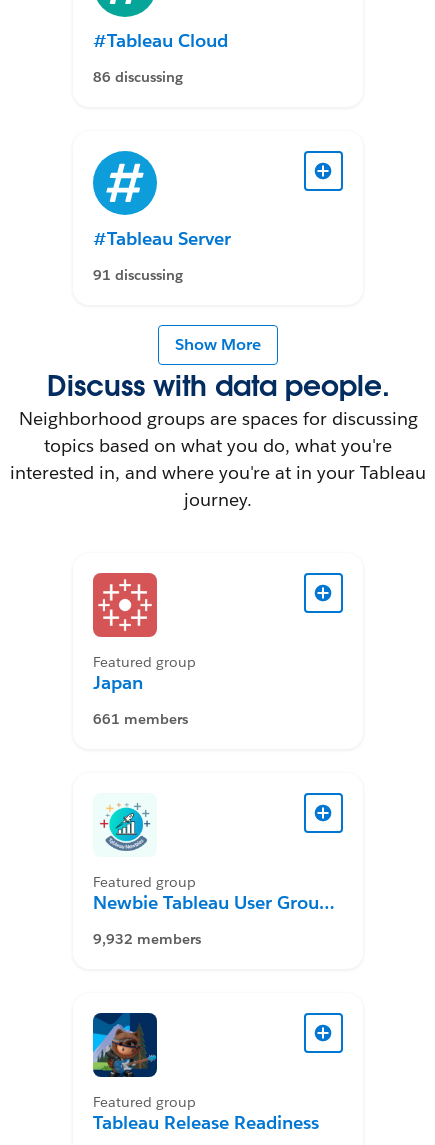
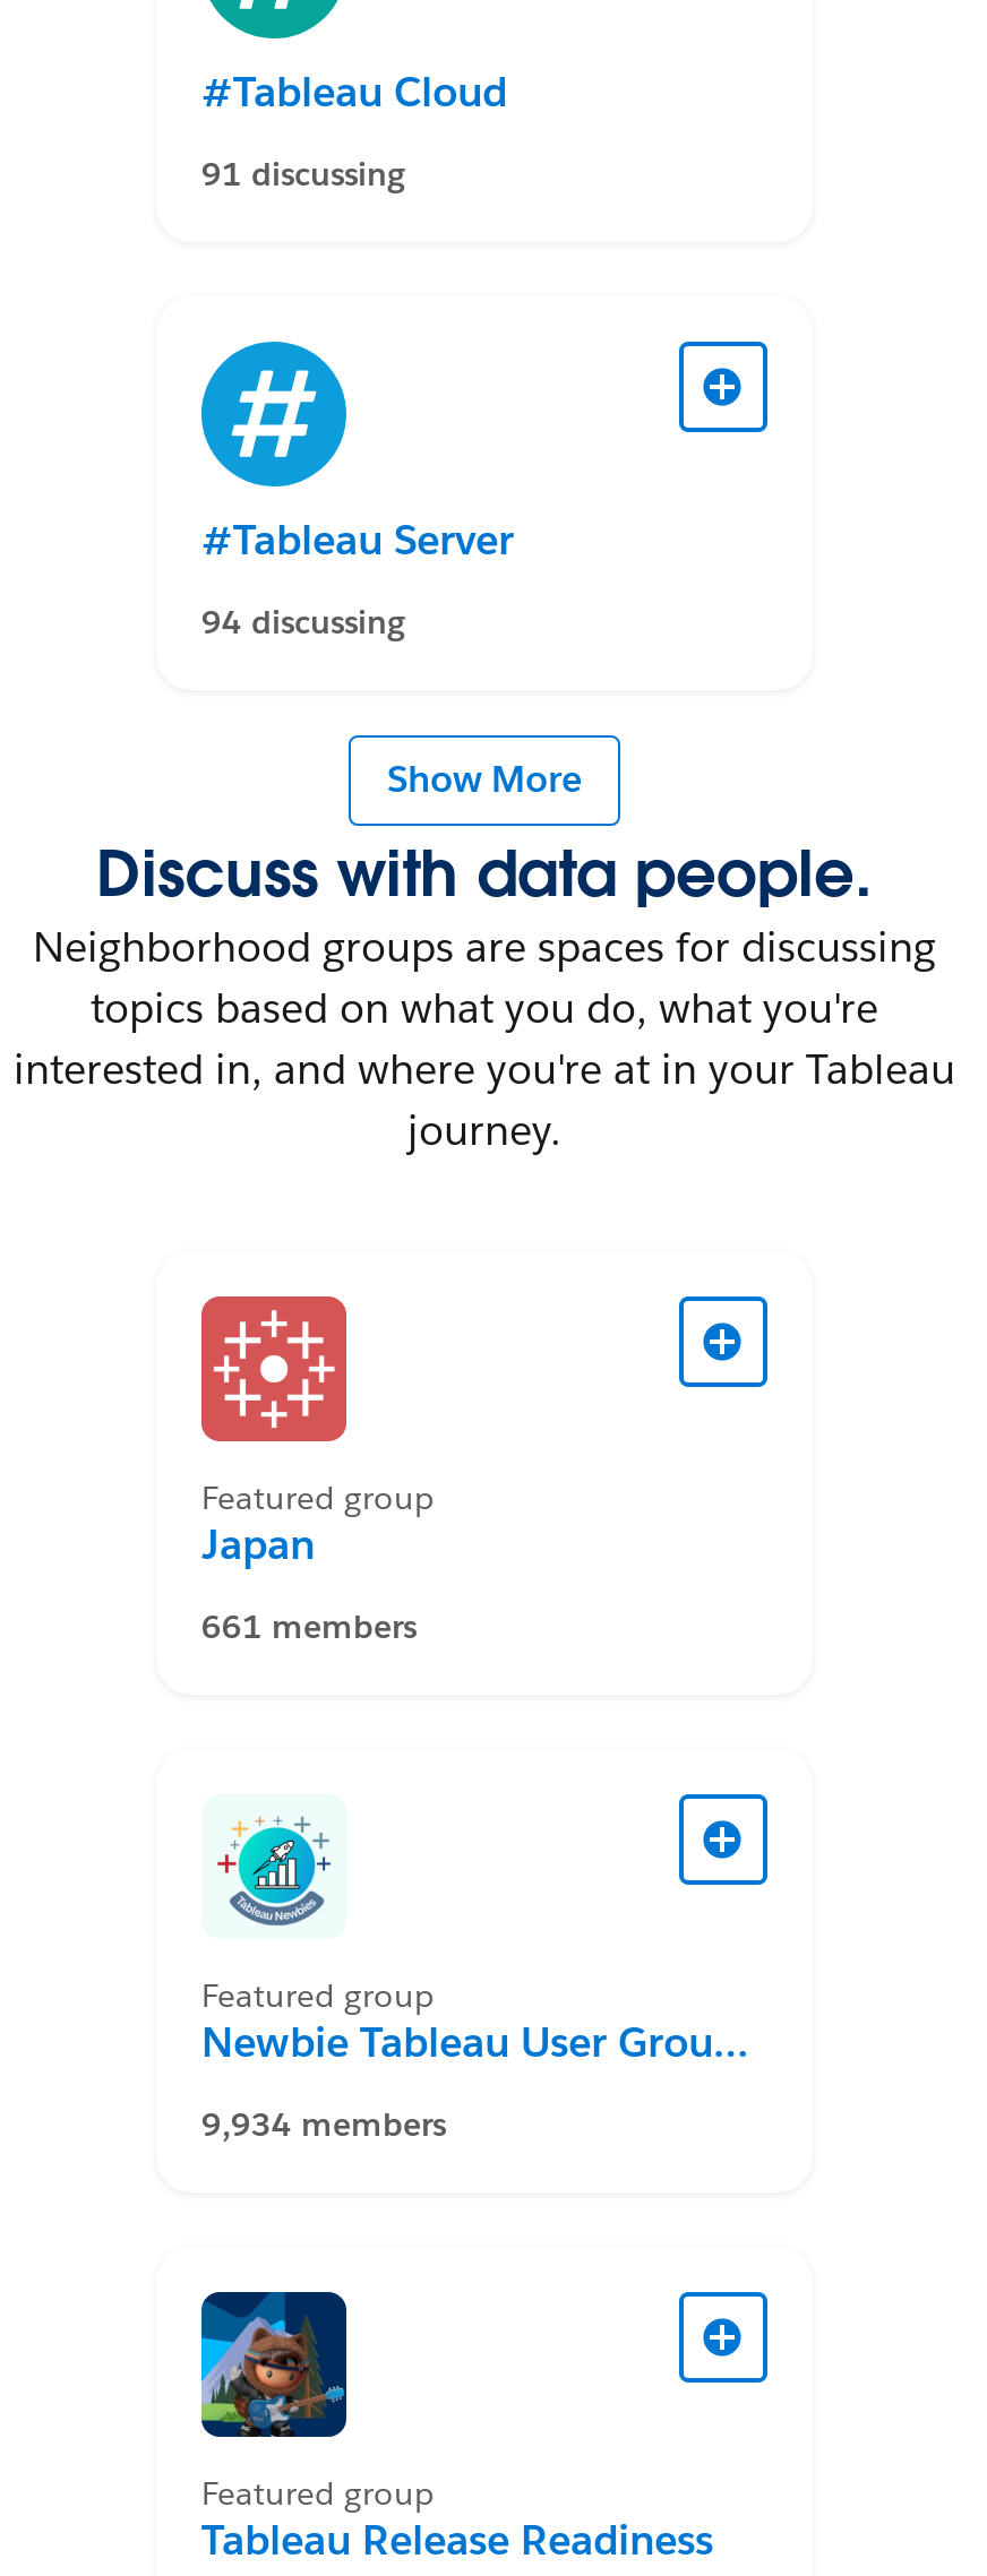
[93,68,183,86] 86 discussing -> [201,154,405,195] 91 discussing
[93,266,183,284] 91 discussing -> [201,602,405,643] 94 discussing
[93,930,201,948] 9,932 members -> [201,2104,446,2145] 9,934 members

